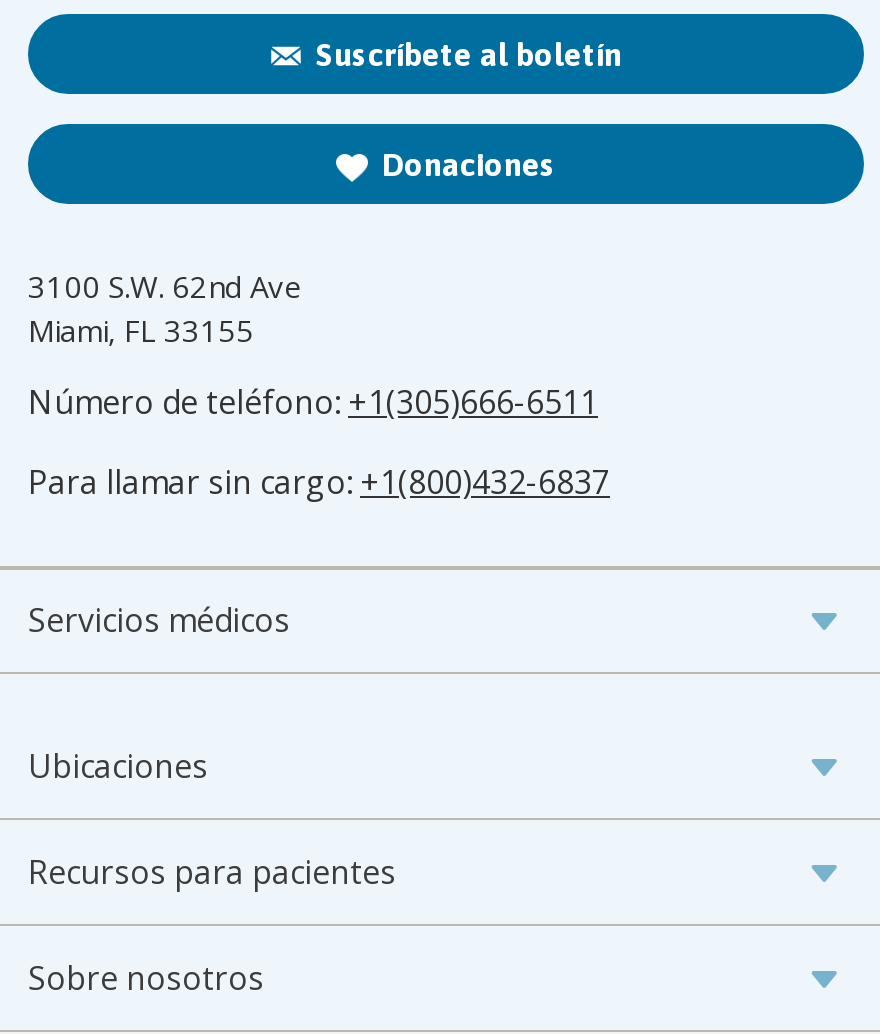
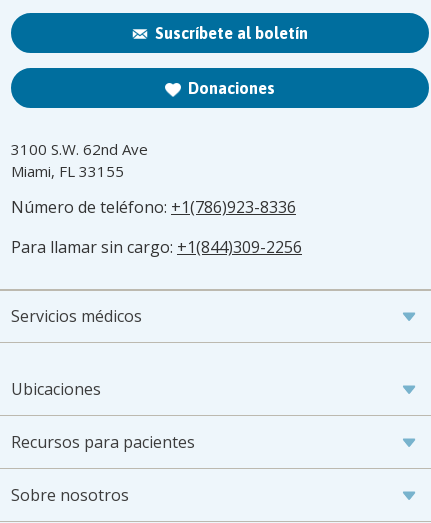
[28,381,598,425] Número de teléfono: +1(305)666-6511 -> [11,196,296,218] Número de teléfono: +1(786)923-8336
[28,461,610,505] Para llamar sin cargo: +1(800)432-6837 -> [11,236,302,258] Para llamar sin cargo: +1(844)309-2256

